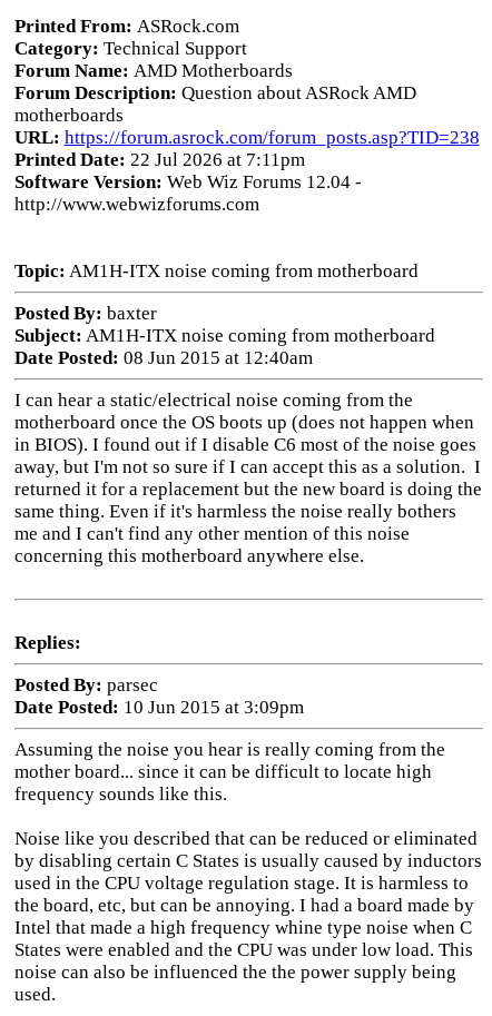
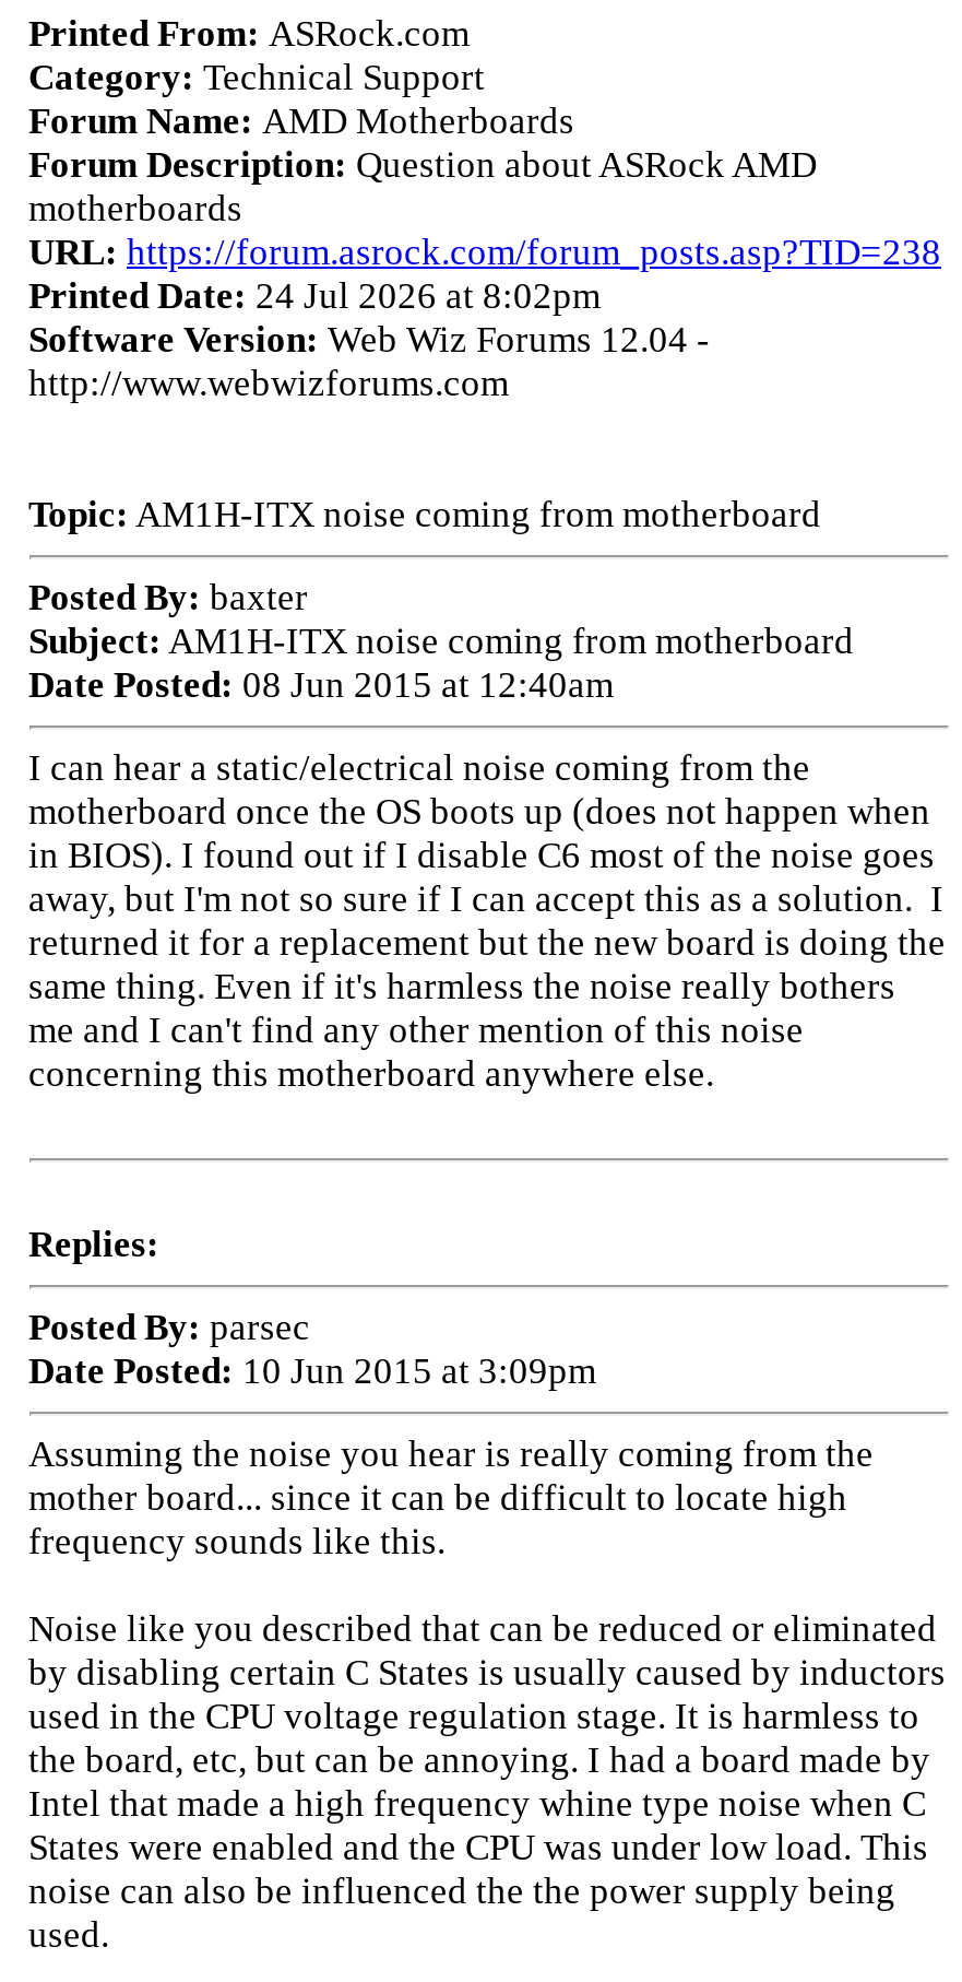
[14,149,304,170] Printed Date: 22 Jul 2026 at 7:11pm -> [28,275,601,317] Printed Date: 24 Jul 2026 at 8:02pm

